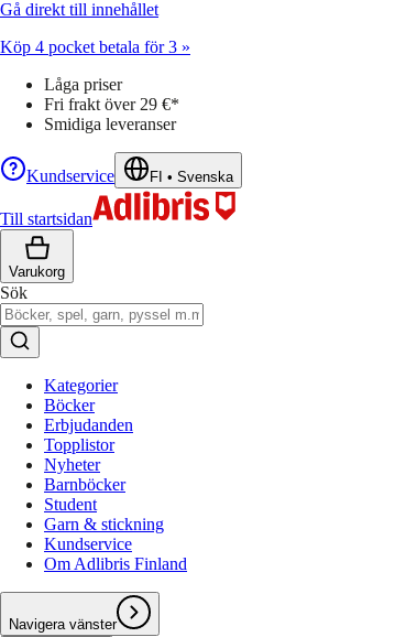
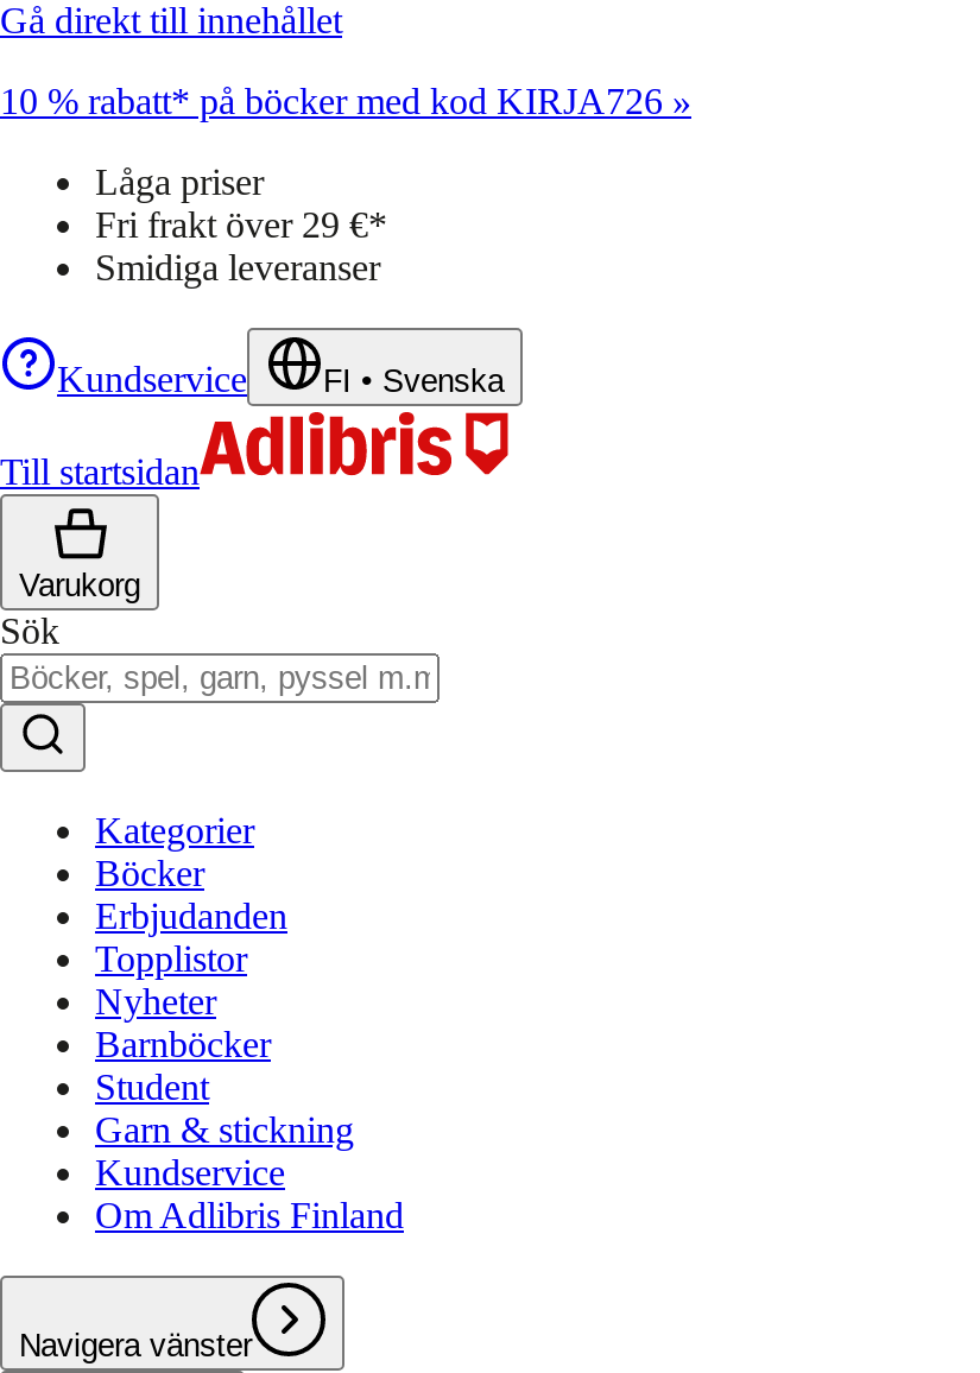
[0,37,190,56] Köp 4 pocket betala för 3 » -> [0,81,691,121] 10 % rabatt* på böcker med kod KIRJA726 »

